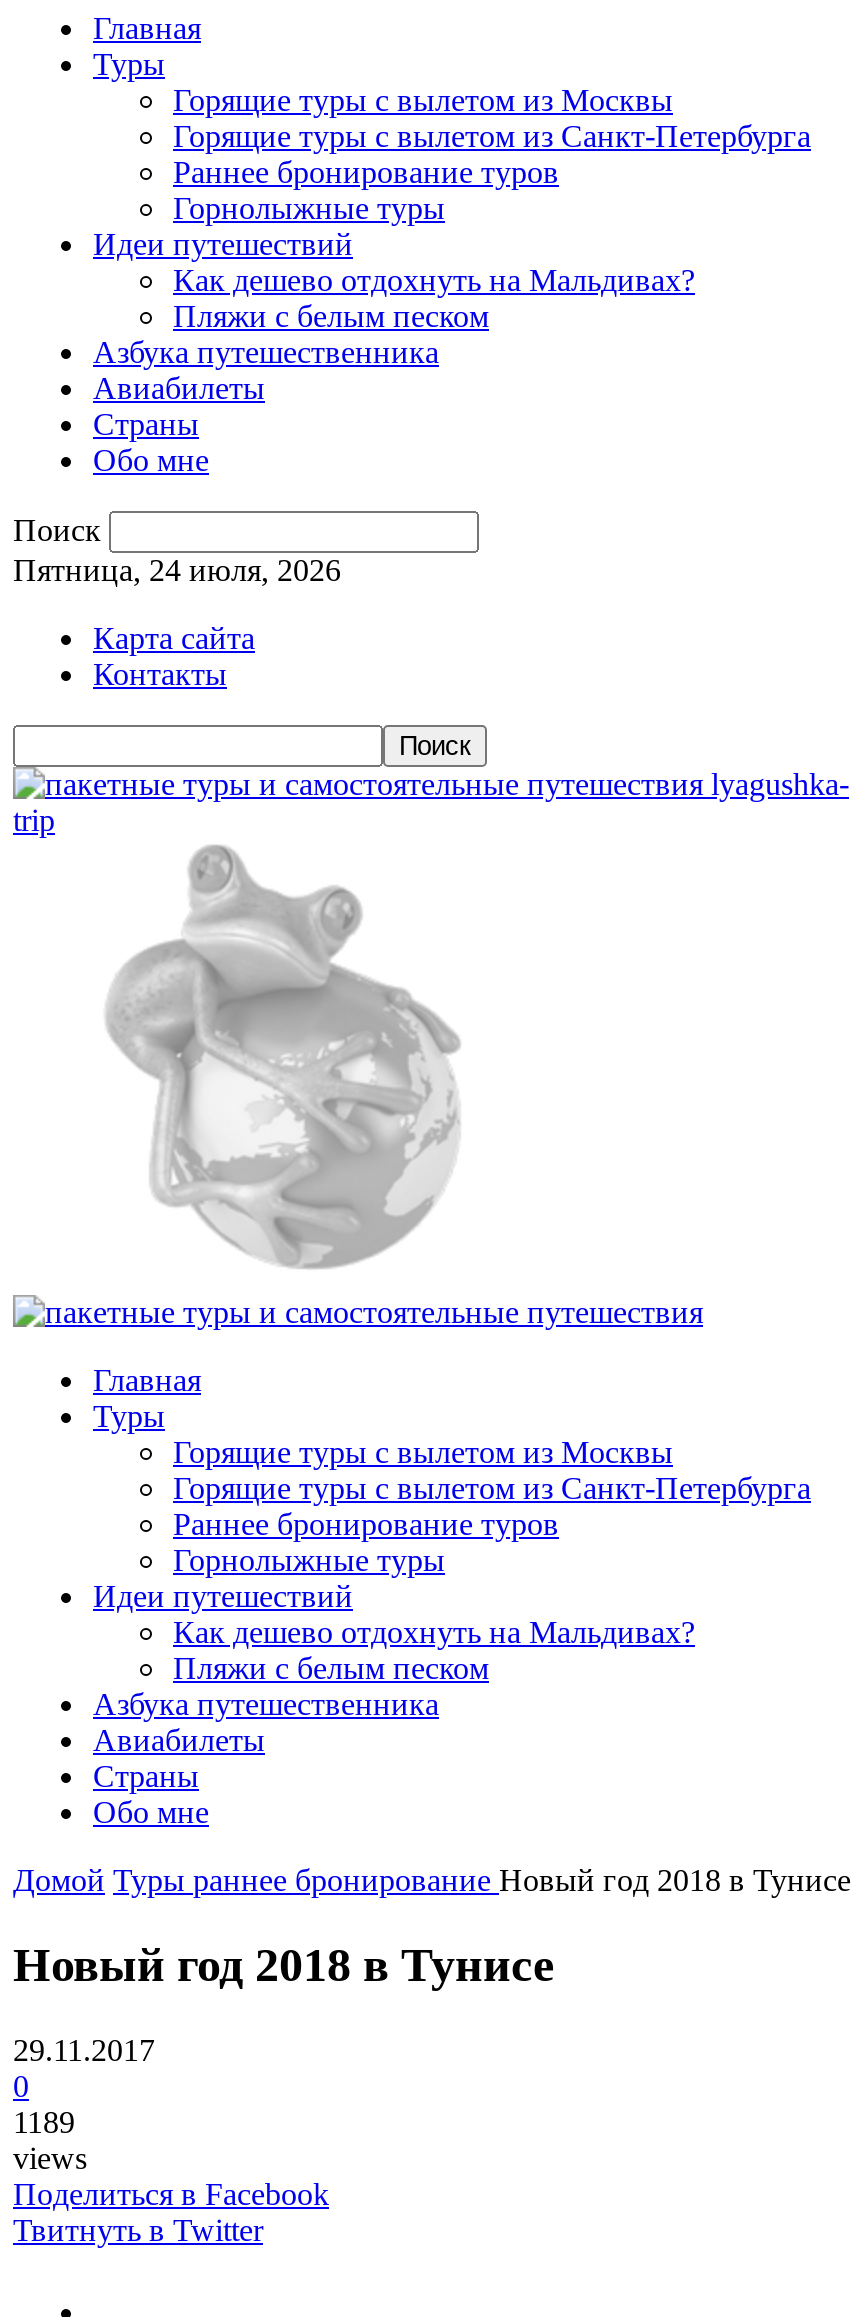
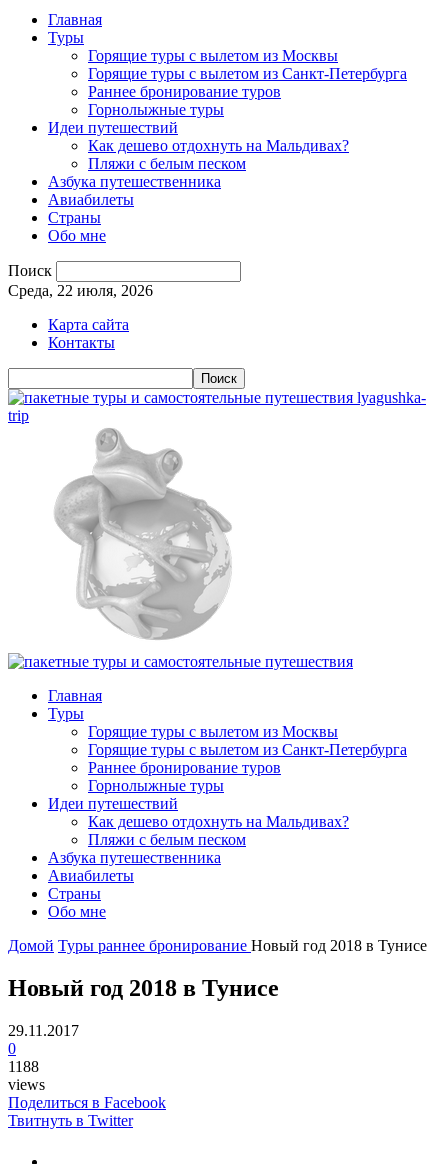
[13,553,341,587] Пятница, 24 июля, 2026 -> [8,282,153,299] Среда, 22 июля, 2026
[13,2105,75,2139] 1189 -> [8,1058,39,1075] 1188

